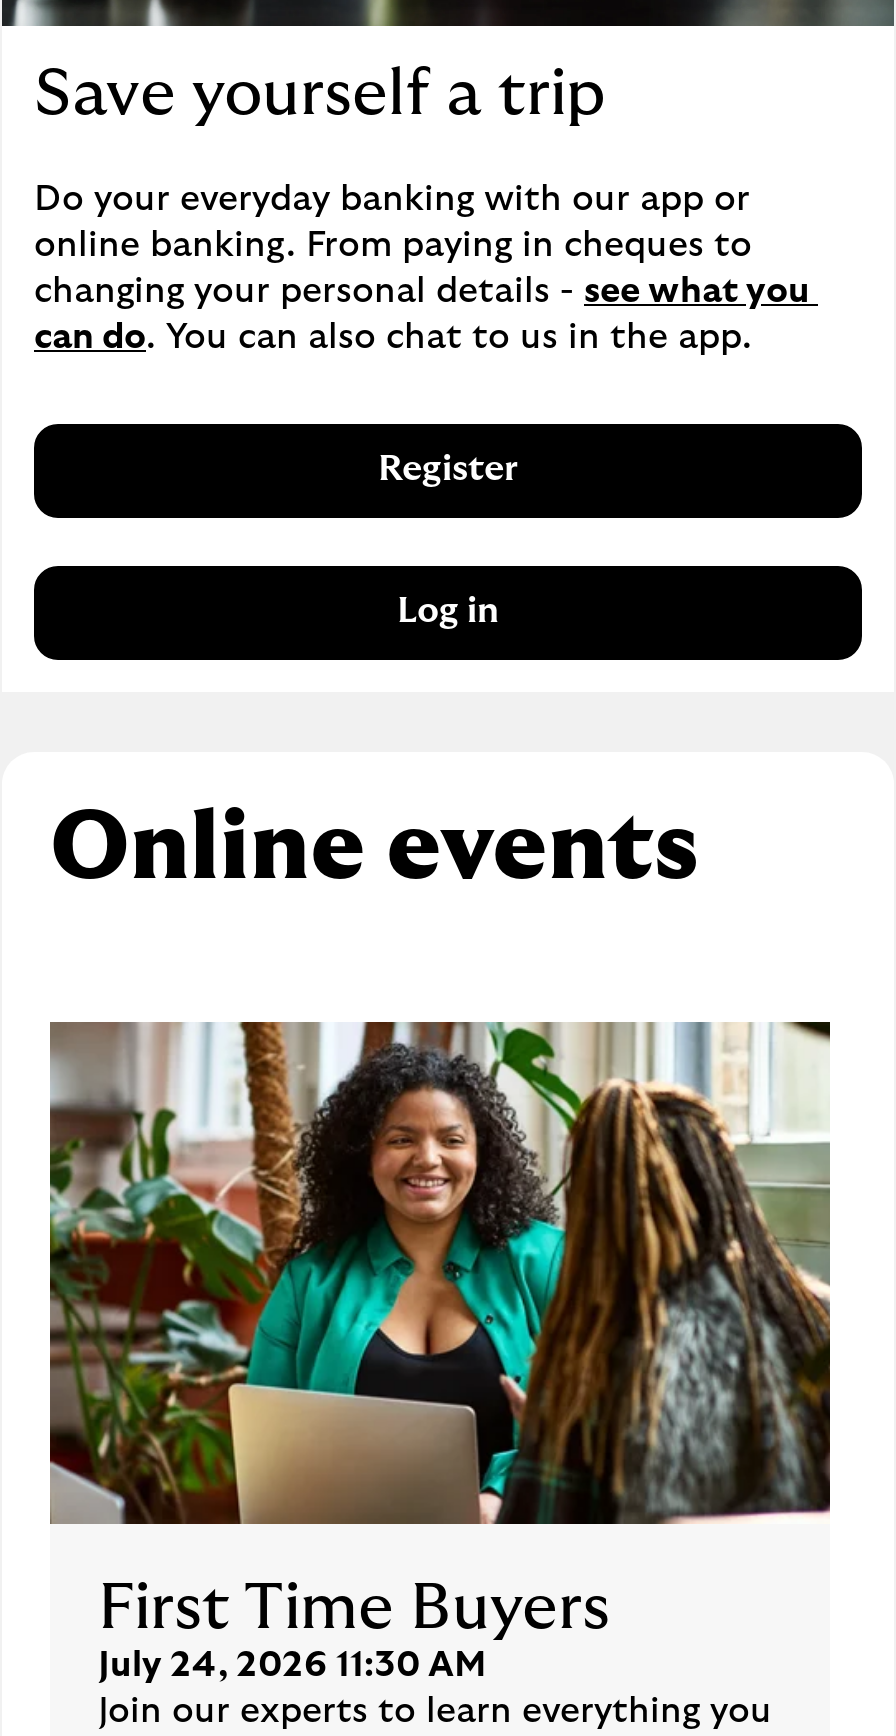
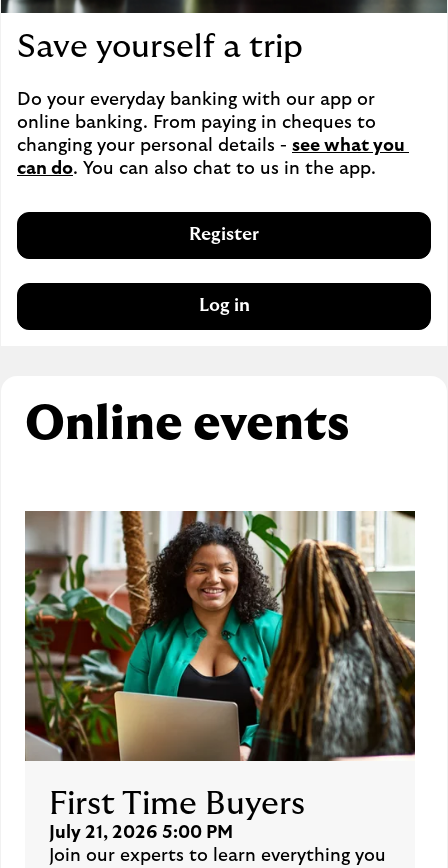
[98,1647,486,1683] July 24, 2026 11:30 AM -> [49,824,233,842] July 21, 2026 5:00 PM

